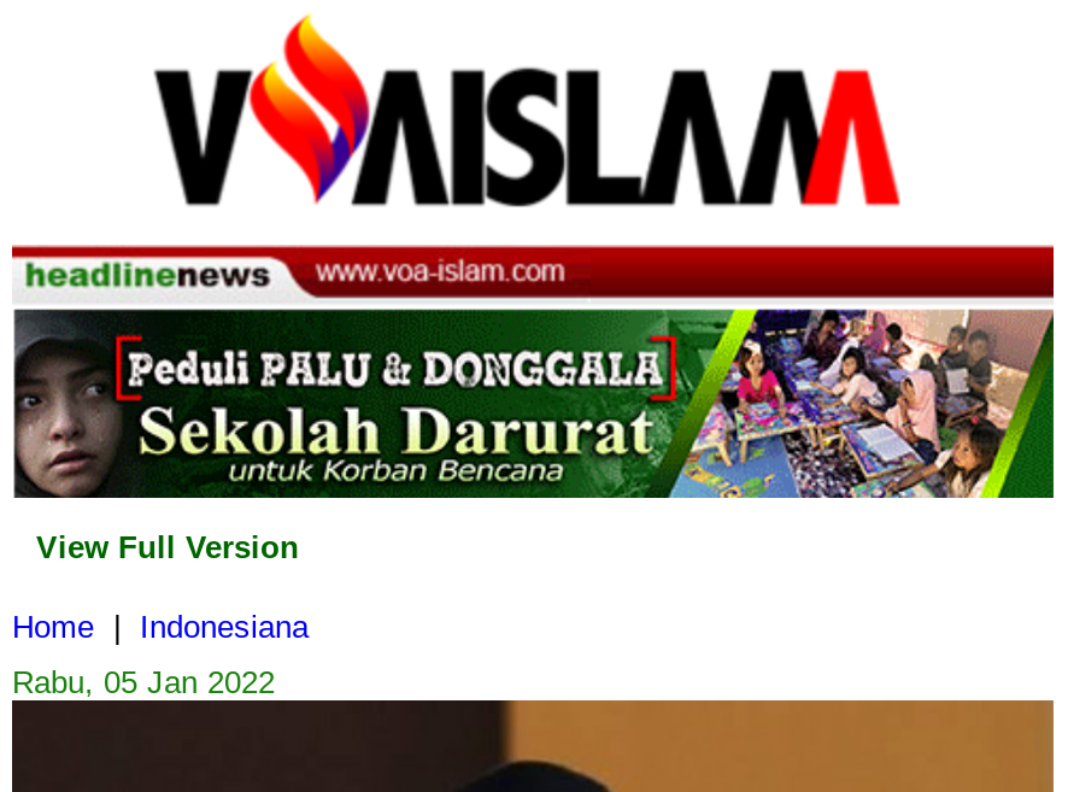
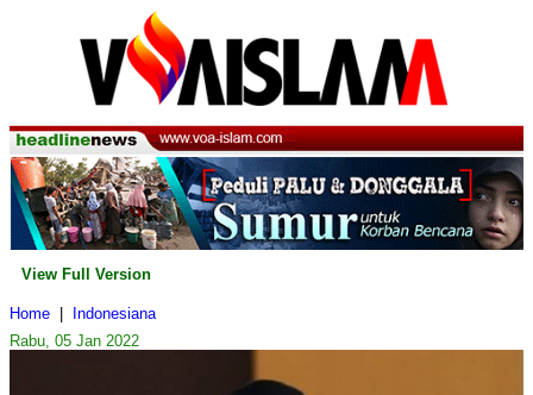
[12,307,1054,500] [image] -> [10,156,523,251] [image]

